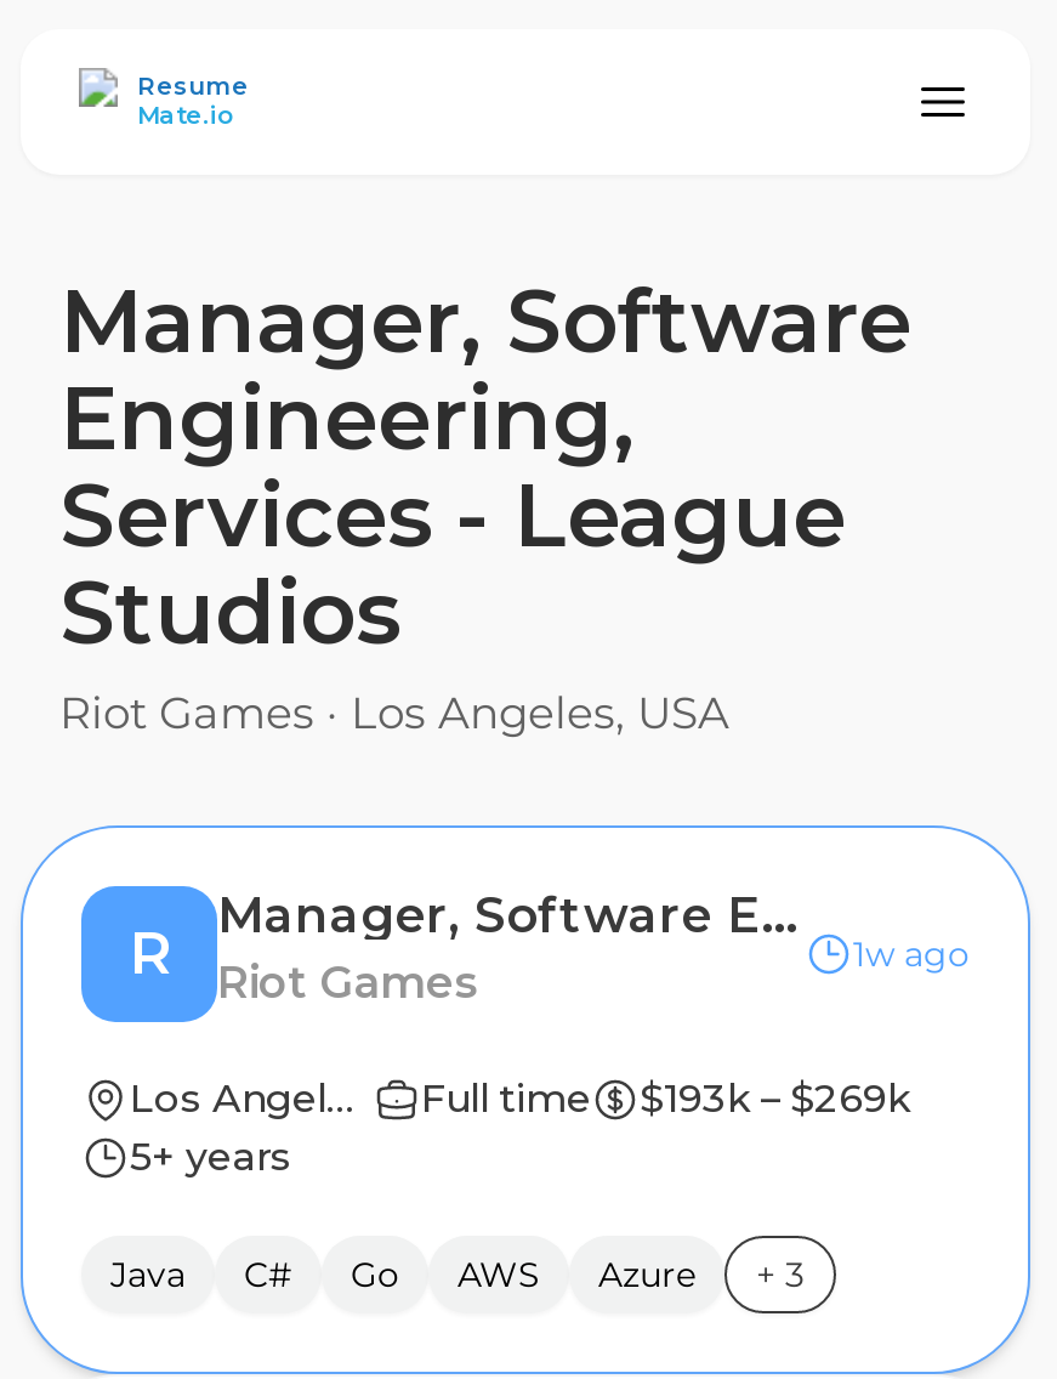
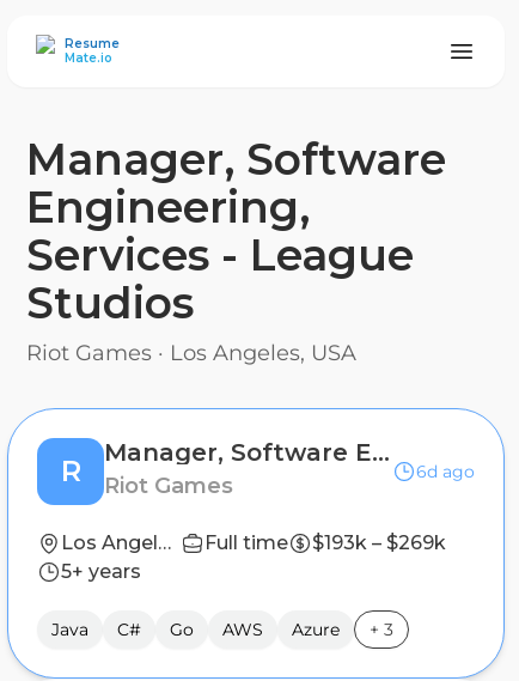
[853,932,970,976] 1w ago -> [416,461,475,482] 6d ago

